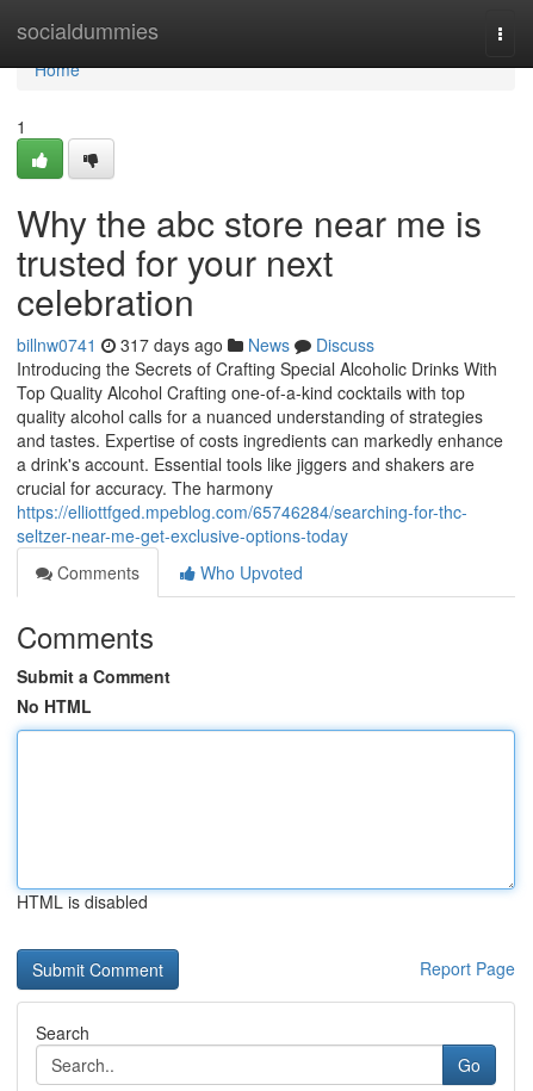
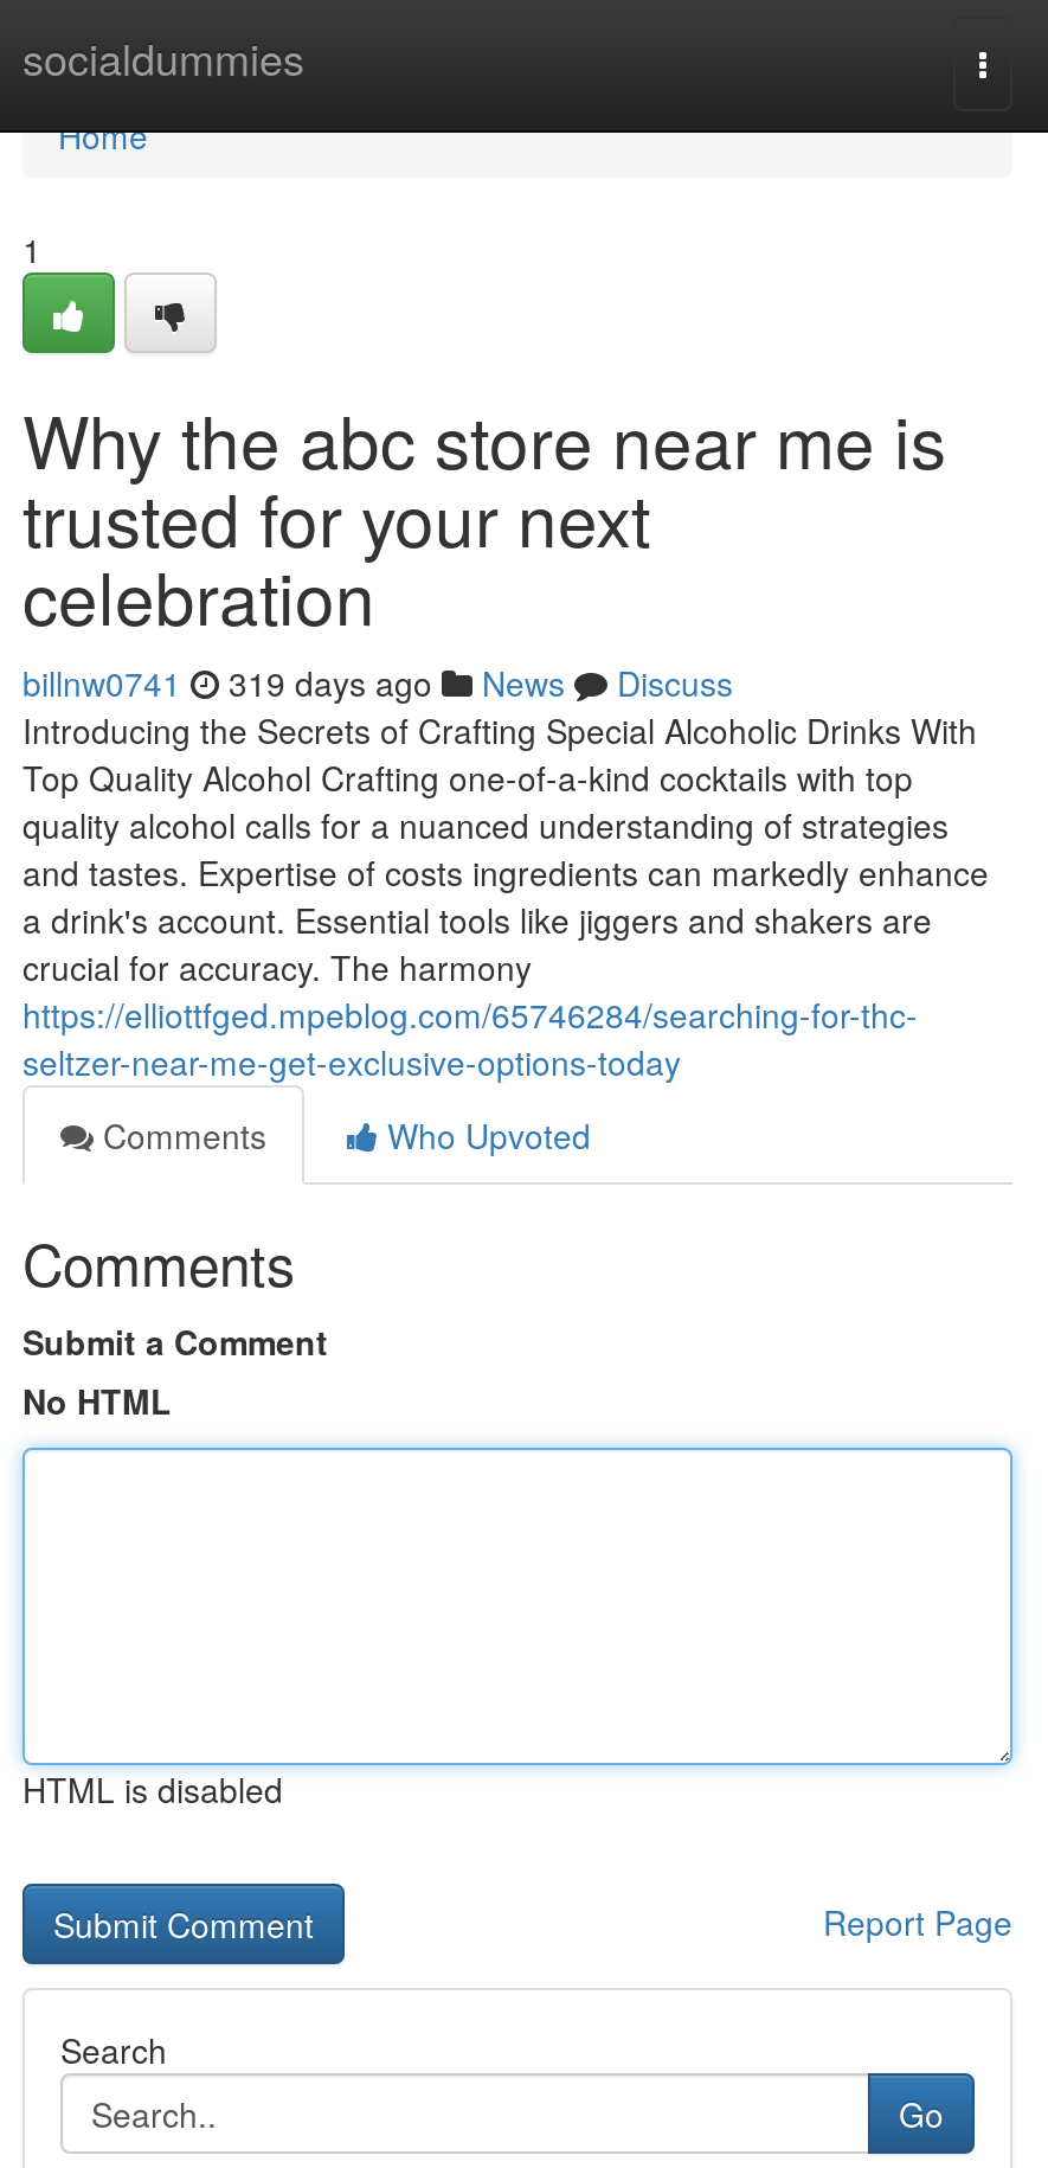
[17,333,374,357] billnw0741 317 days ago News Discuss -> [22,659,733,706] billnw0741 319 days ago News Discuss

